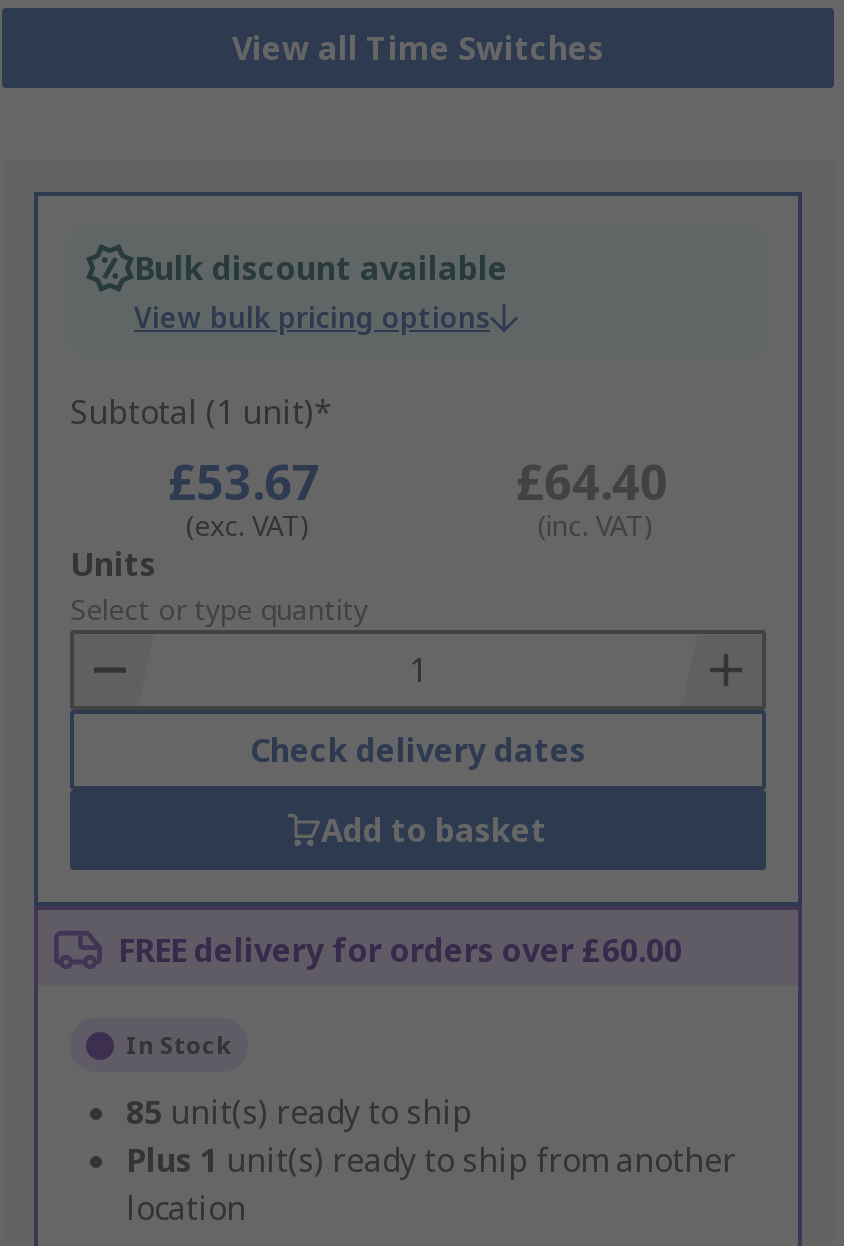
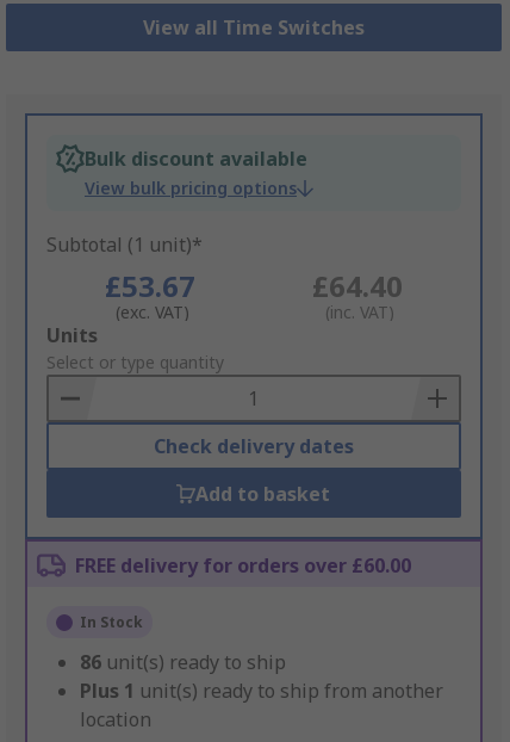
[126,1091,472,1135] 85 unit(s) ready to ship -> [80,650,286,676] 86 unit(s) ready to ship

